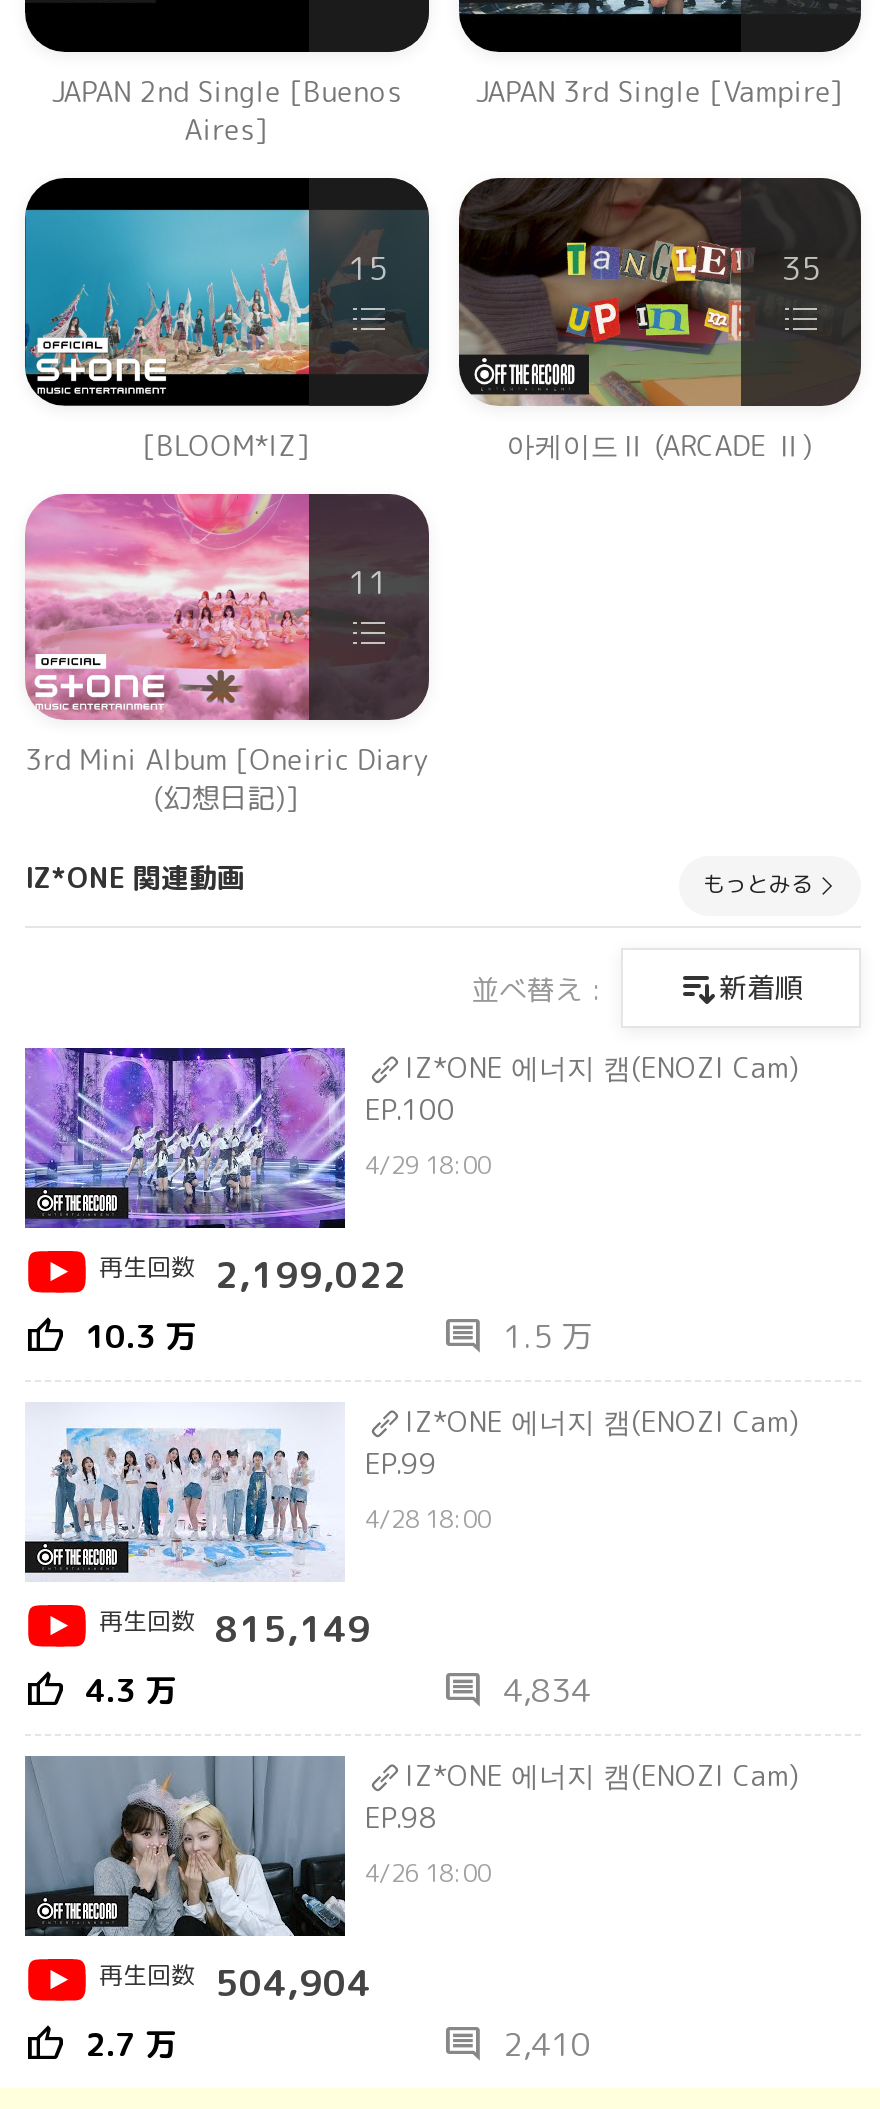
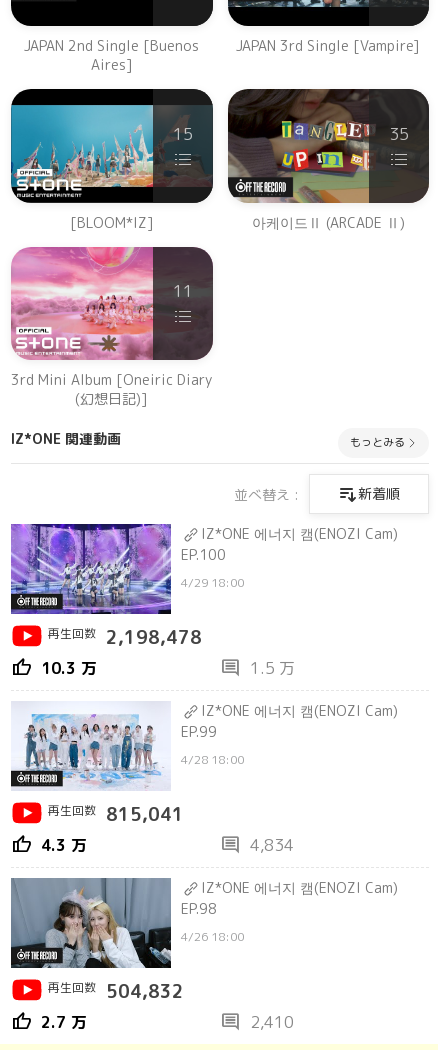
[99,1250,407,1300] 再生回数 2,199,022 -> [48,625,202,650] 再生回数 2,198,478
[99,1604,371,1654] 再生回数 815,149 -> [48,802,184,827] 再生回数 815,041
[99,1958,371,2008] 再生回数 504,904 -> [48,979,184,1004] 再生回数 504,832

